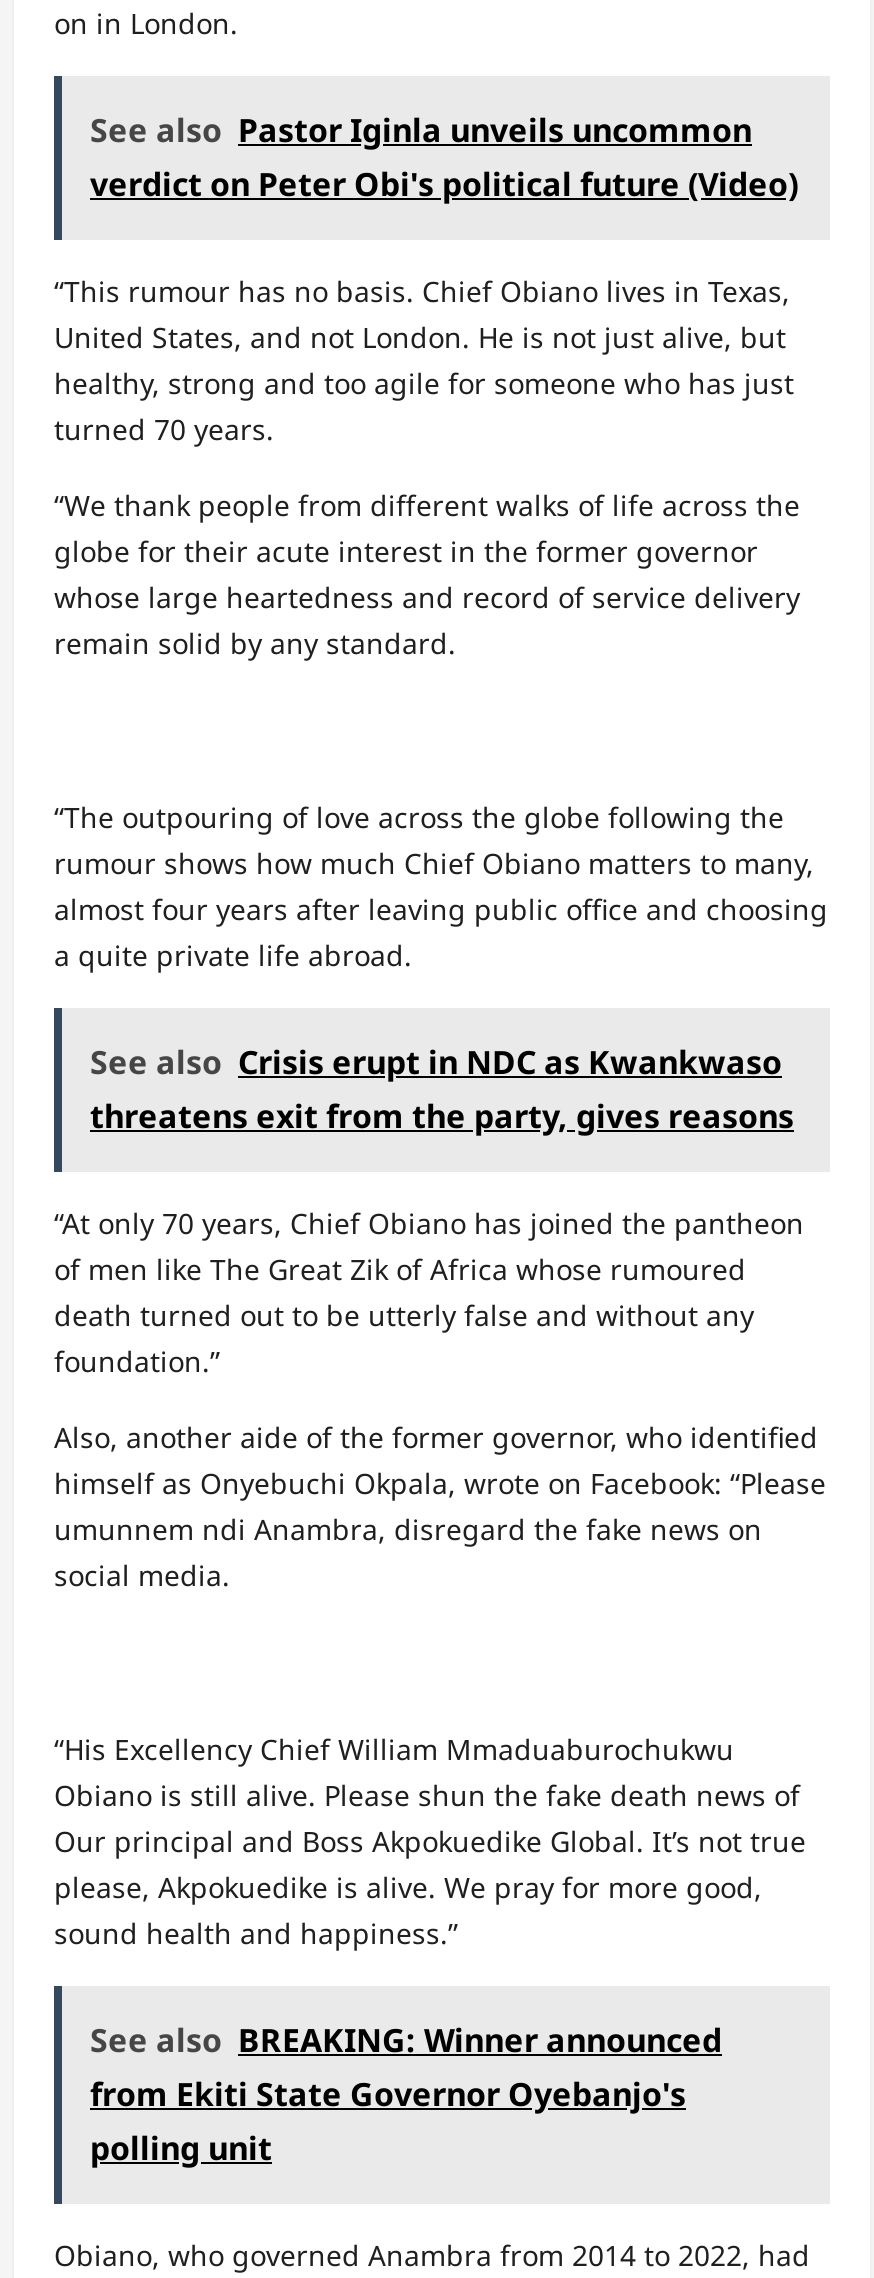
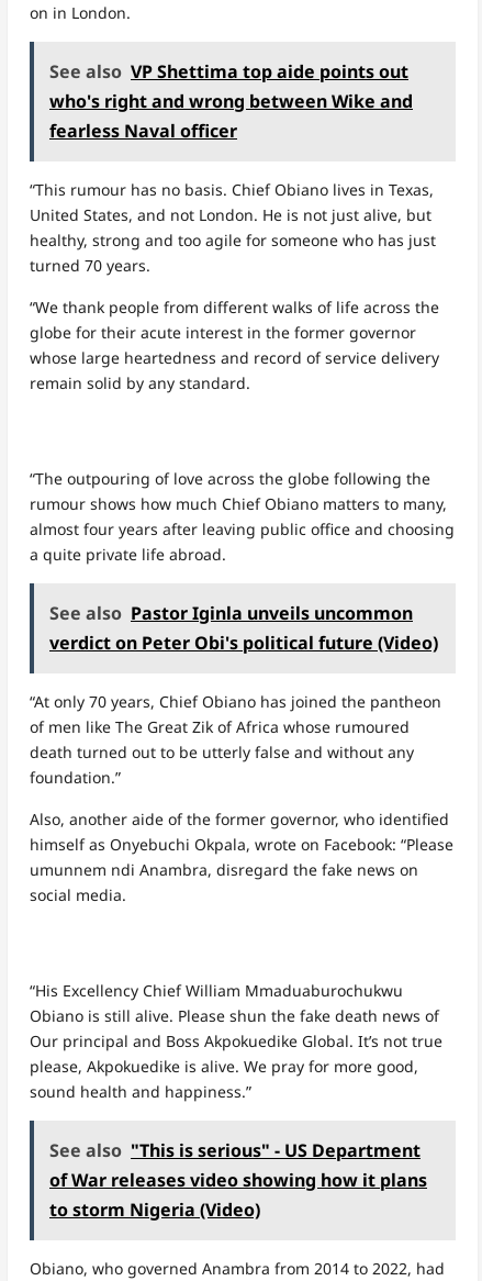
none -> [49,59,413,143] See also VP Shettima top aide points out | who's right and wrong between Wike and | fearless Naval officer
moved [90,108,798,206] -> [49,601,438,655]: See also Pastor Iginla unveils uncommon | verdict on Peter Obi's political future (Video)
[90,1040,794,1138] See also Crisis erupt in NDC as Kwankwaso | threatens exit from the party, gives reasons -> none
[90,2018,722,2170] See also BREAKING: Winner announced | from Ekiti State Governor Oyebanjo's | polling unit -> [49,1138,427,1222] See also "This is serious" - US Department | of War releases video showing how it plans | to storm Nigeria (Video)

